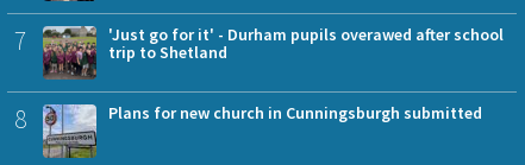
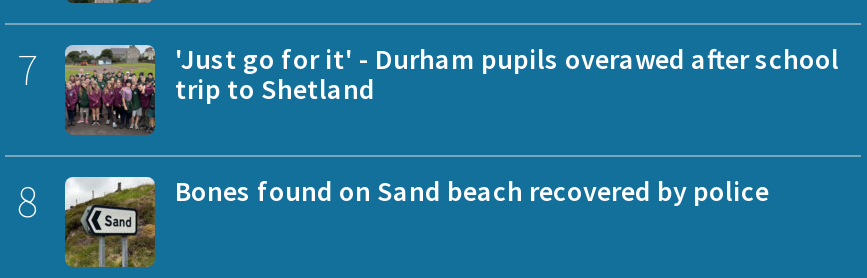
[42,103,482,158] [image] | Plans for new church in Cunningsburgh submitted -> [63,173,769,268] [image] | Bones found on Sand beach recovered by police

